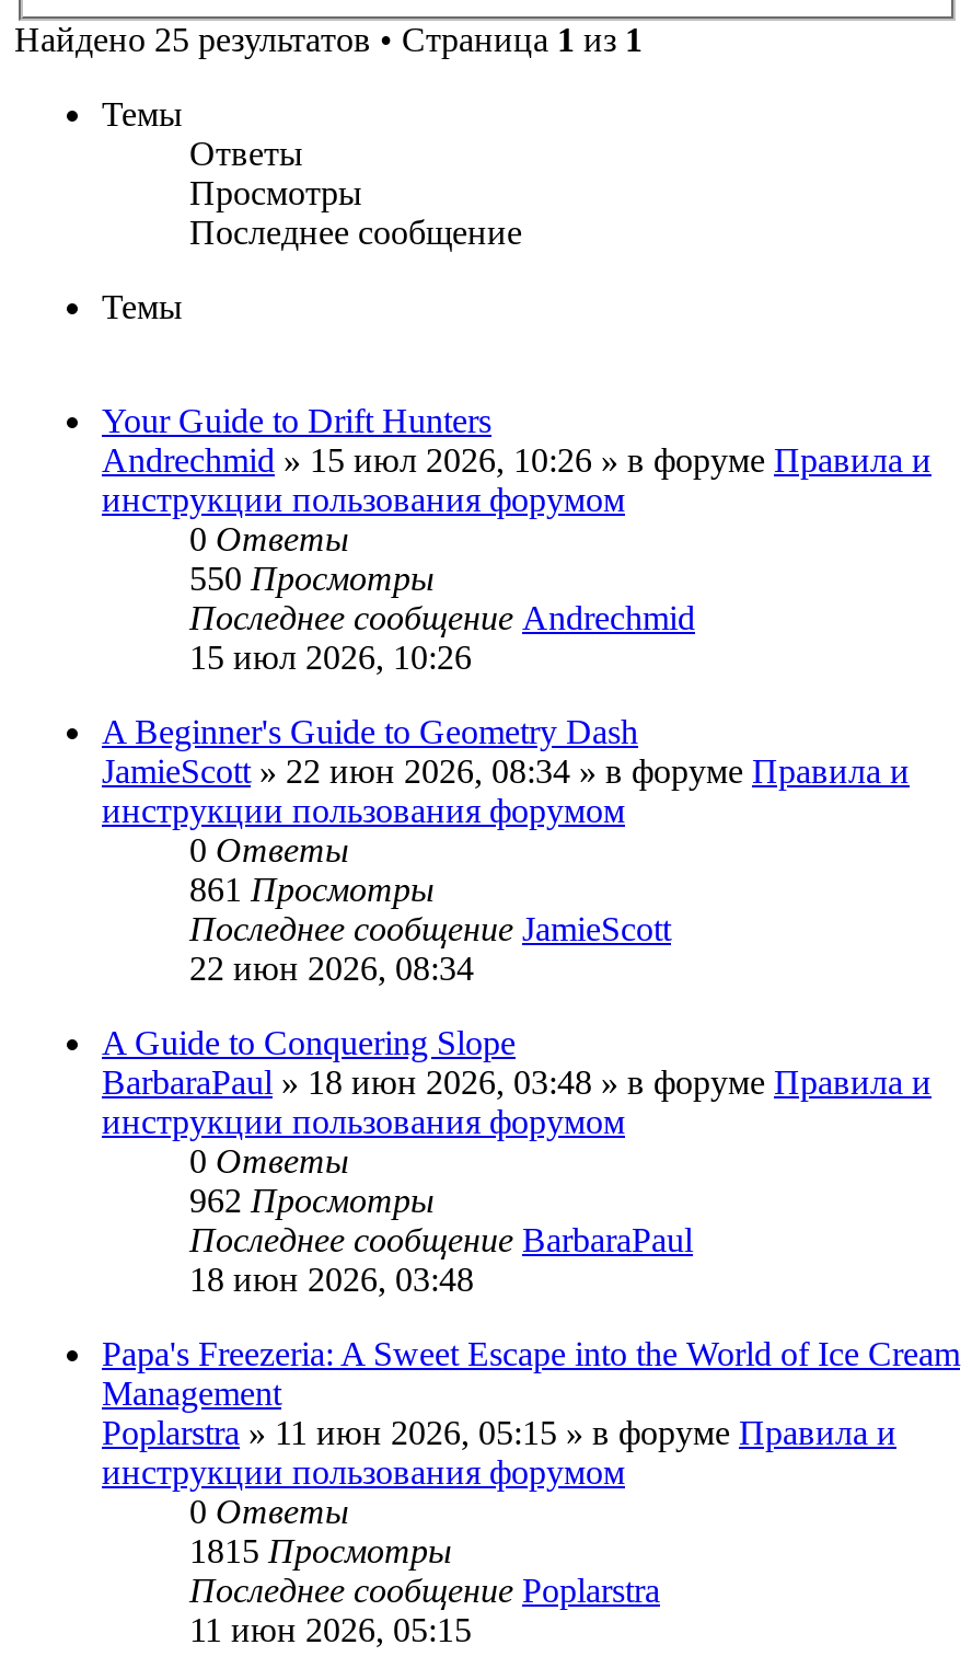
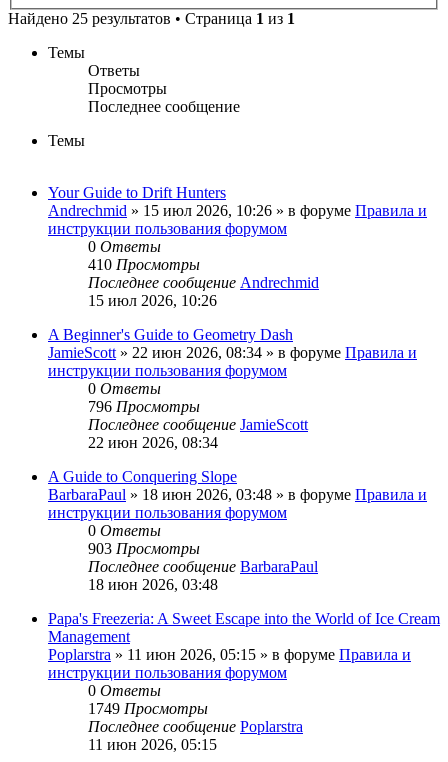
[189,560,435,598] 550 Просмотры -> [88,256,200,273] 410 Просмотры
[189,871,435,909] 861 Просмотры -> [88,398,200,415] 796 Просмотры
[189,1182,435,1220] 962 Просмотры -> [88,540,200,557] 903 Просмотры
[189,1533,452,1570] 1815 Просмотры -> [88,700,208,717] 1749 Просмотры

